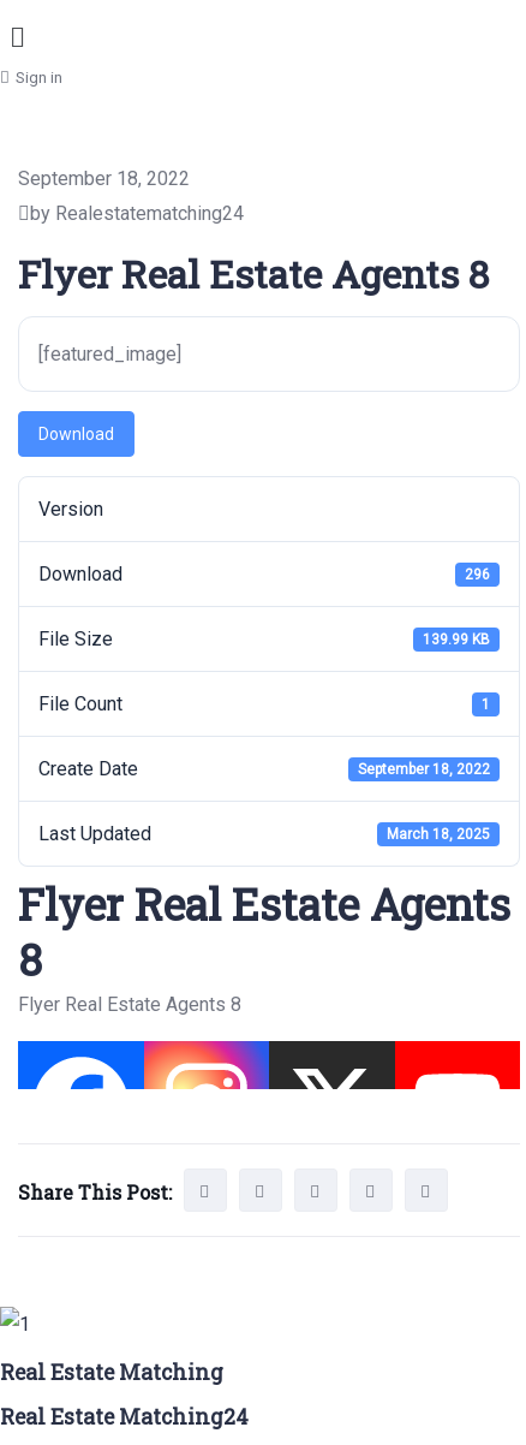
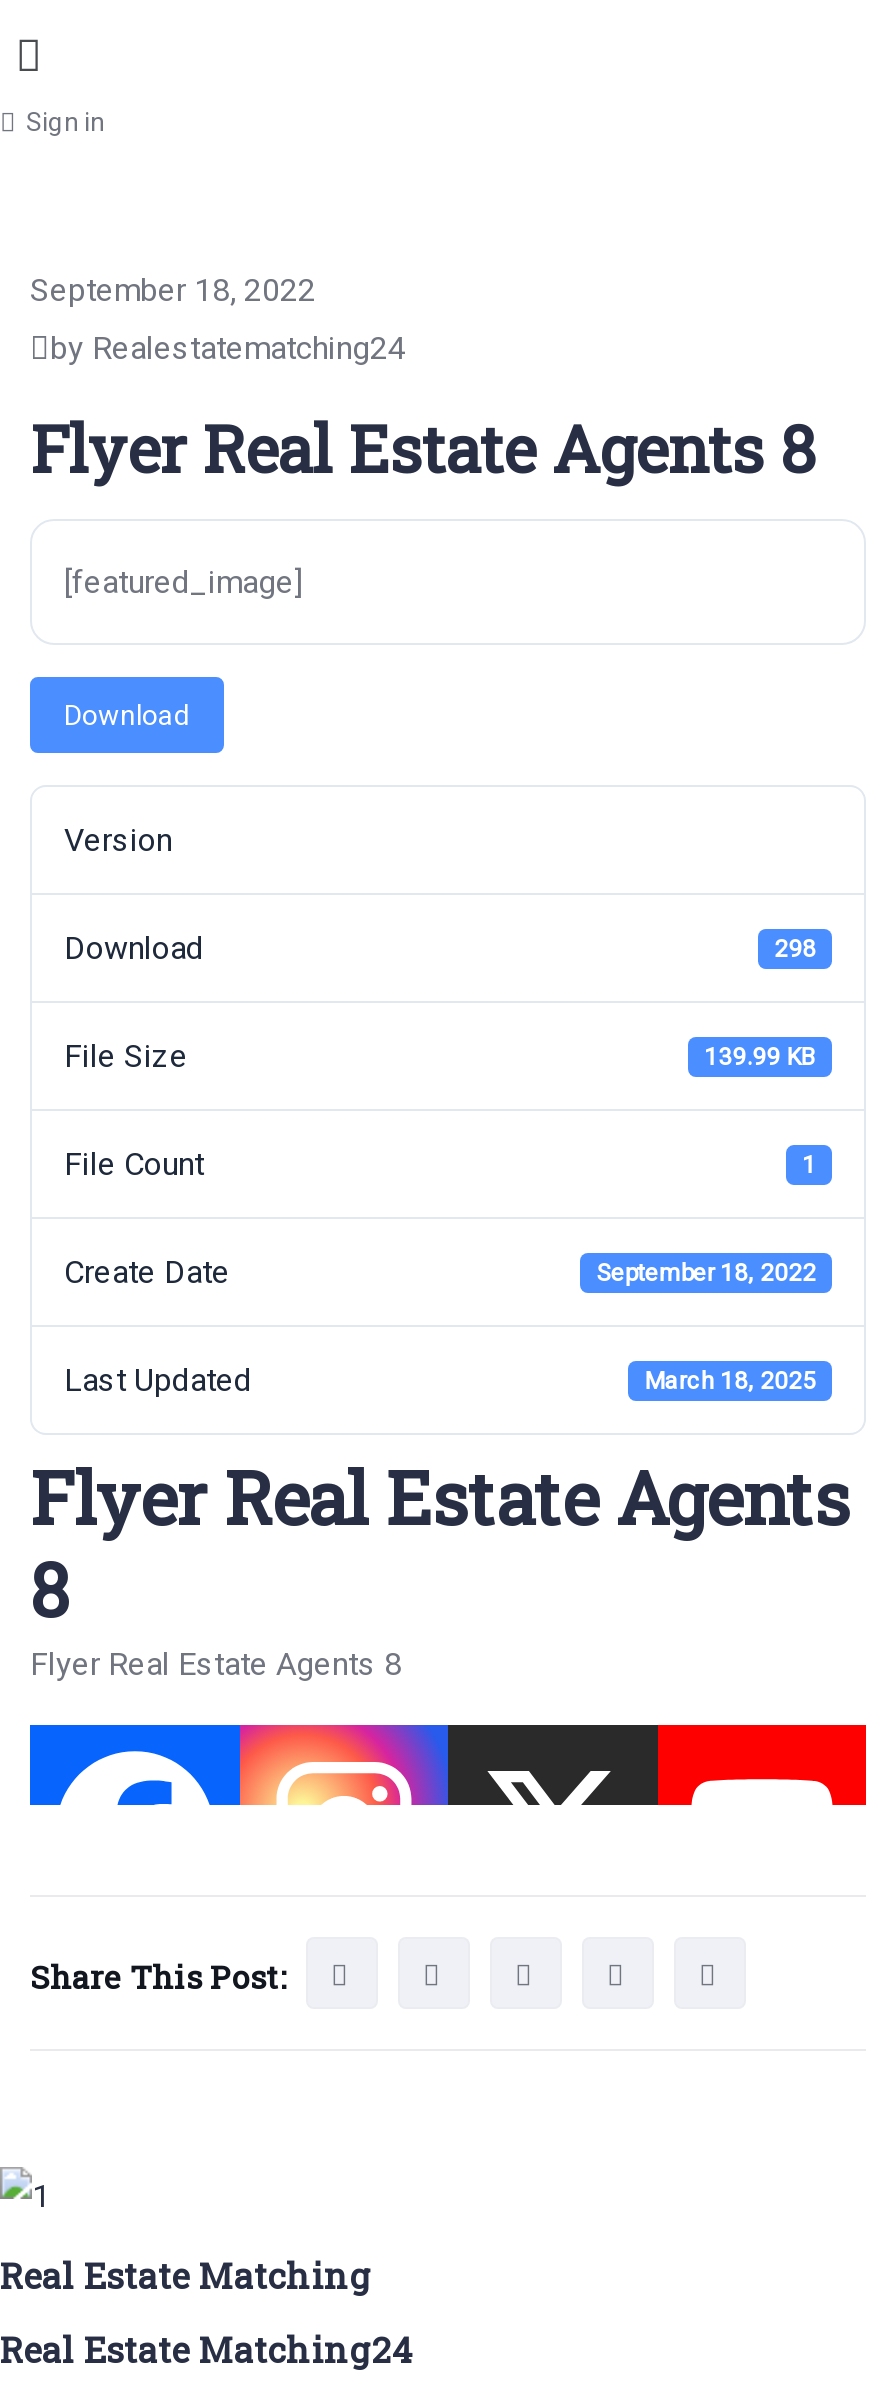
[465,566,490,583] 296 -> [774,935,816,963] 298

